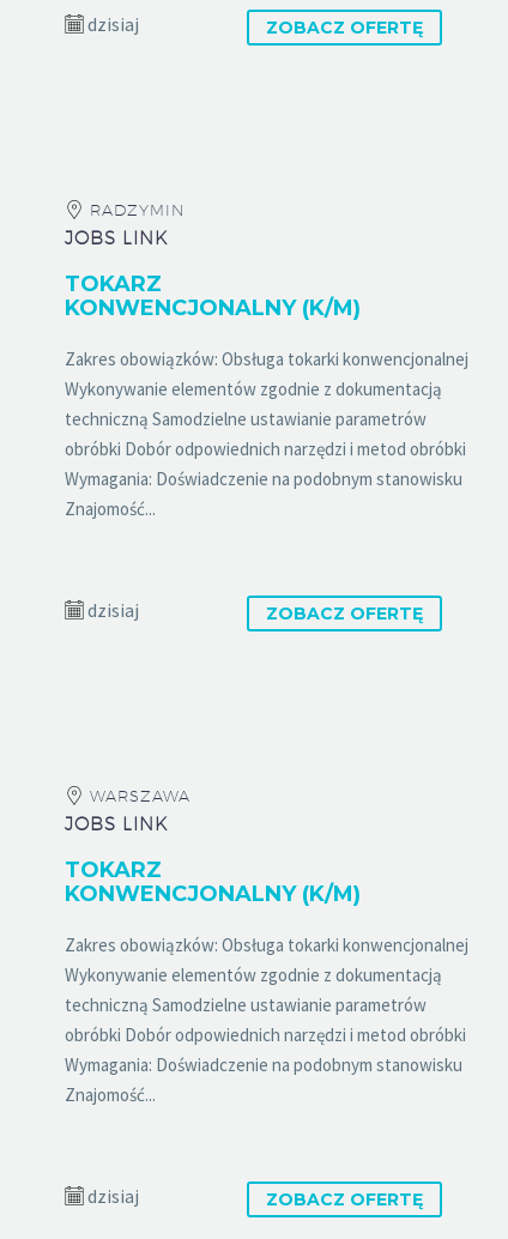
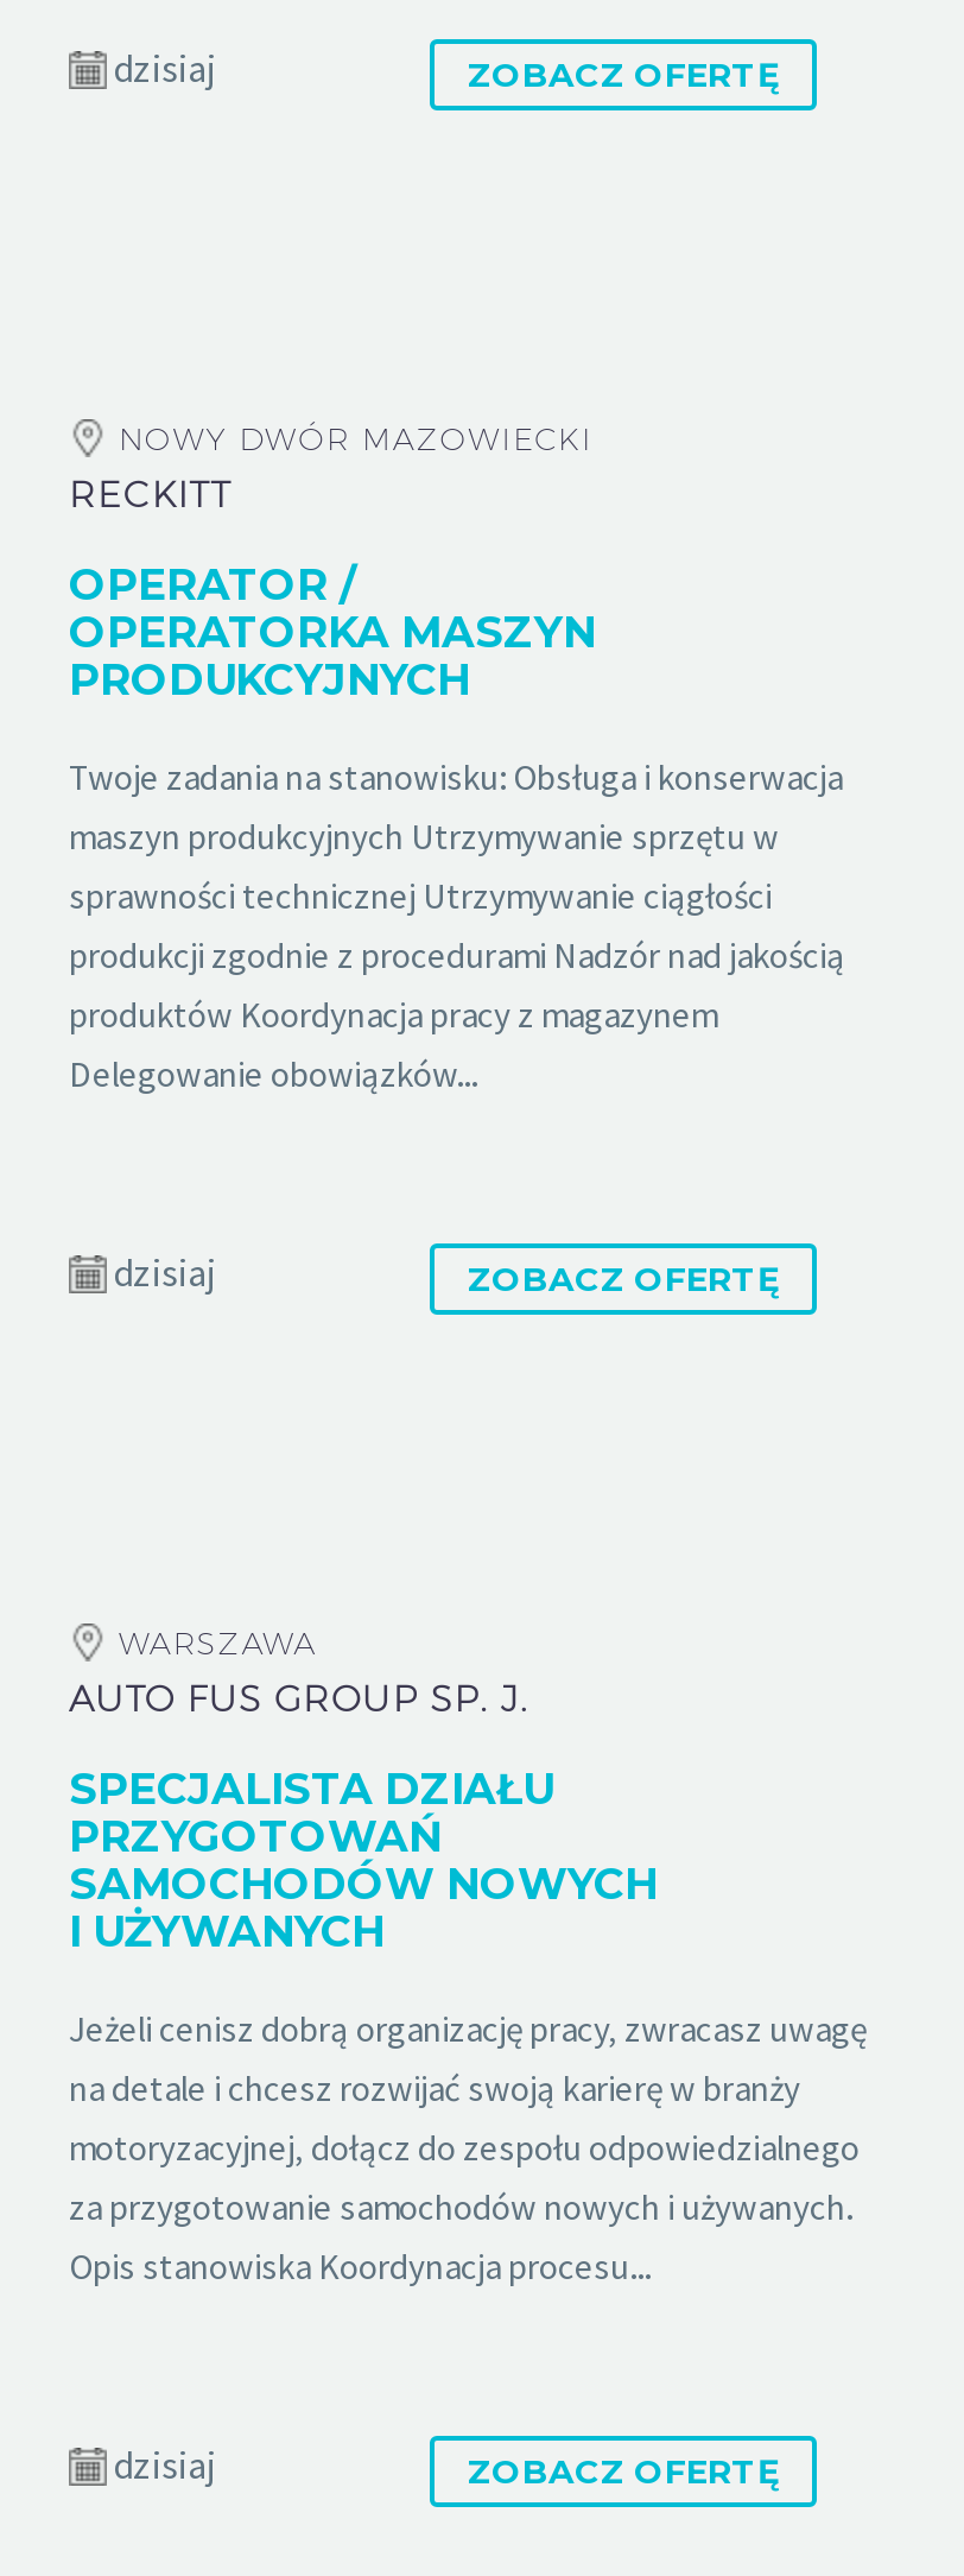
[65,200,184,248] RADZYMIN | JOBS LINK -> [69,420,594,515] NOWY DWÓR MAZOWIECKI | RECKITT
[65,271,361,321] TOKARZ | KONWENCJONALNY (K/M) -> [69,559,596,706] OPERATOR / | OPERATORKA MASZYN | PRODUKCYJNYCH
[65,348,468,521] Zakres obowiązków: Obsługa tokarki konwencjonalnej | Wykonywanie elementów zgodnie z dokumentacją | techniczną Samodzielne ustawianie parametrów | obróbki Dobór odpowiednich narzędzi i metod obróbki | Wymagania: Doświadczenie na podobnym stanowisku | Znajomość... -> [69,755,845,1097] Twoje zadania na stanowisku: Obsługa i konserwacja | maszyn produkcyjnych Utrzymywanie sprzętu w | sprawności technicznej Utrzymywanie ciągłości | produkcji zgodnie z procedurami Nadzór nad jakością | produktów Koordynacja pracy z magazynem | Delegowanie obowiązków...
[65,814,167,834] JOBS LINK -> [69,1679,529,1719] AUTO FUS GROUP SP. J.
[65,857,361,907] TOKARZ | KONWENCJONALNY (K/M) -> [69,1763,658,1958] SPECJALISTA DZIAŁU | PRZYGOTOWAŃ | SAMOCHODÓW NOWYCH | I UŻYWANYCH
[65,934,468,1107] Zakres obowiązków: Obsługa tokarki konwencjonalnej | Wykonywanie elementów zgodnie z dokumentacją | techniczną Samodzielne ustawianie parametrów | obróbki Dobór odpowiednich narzędzi i metod obróbki | Wymagania: Doświadczenie na podobnym stanowisku | Znajomość... -> [69,2007,867,2290] Jeżeli cenisz dobrą organizację pracy, zwracasz uwagę | na detale i chcesz rozwijać swoją karierę w branży | motoryzacyjnej, dołącz do zespołu odpowiedzialnego | za przygotowanie samochodów nowych i używanych. | Opis stanowiska Koordynacja procesu...

